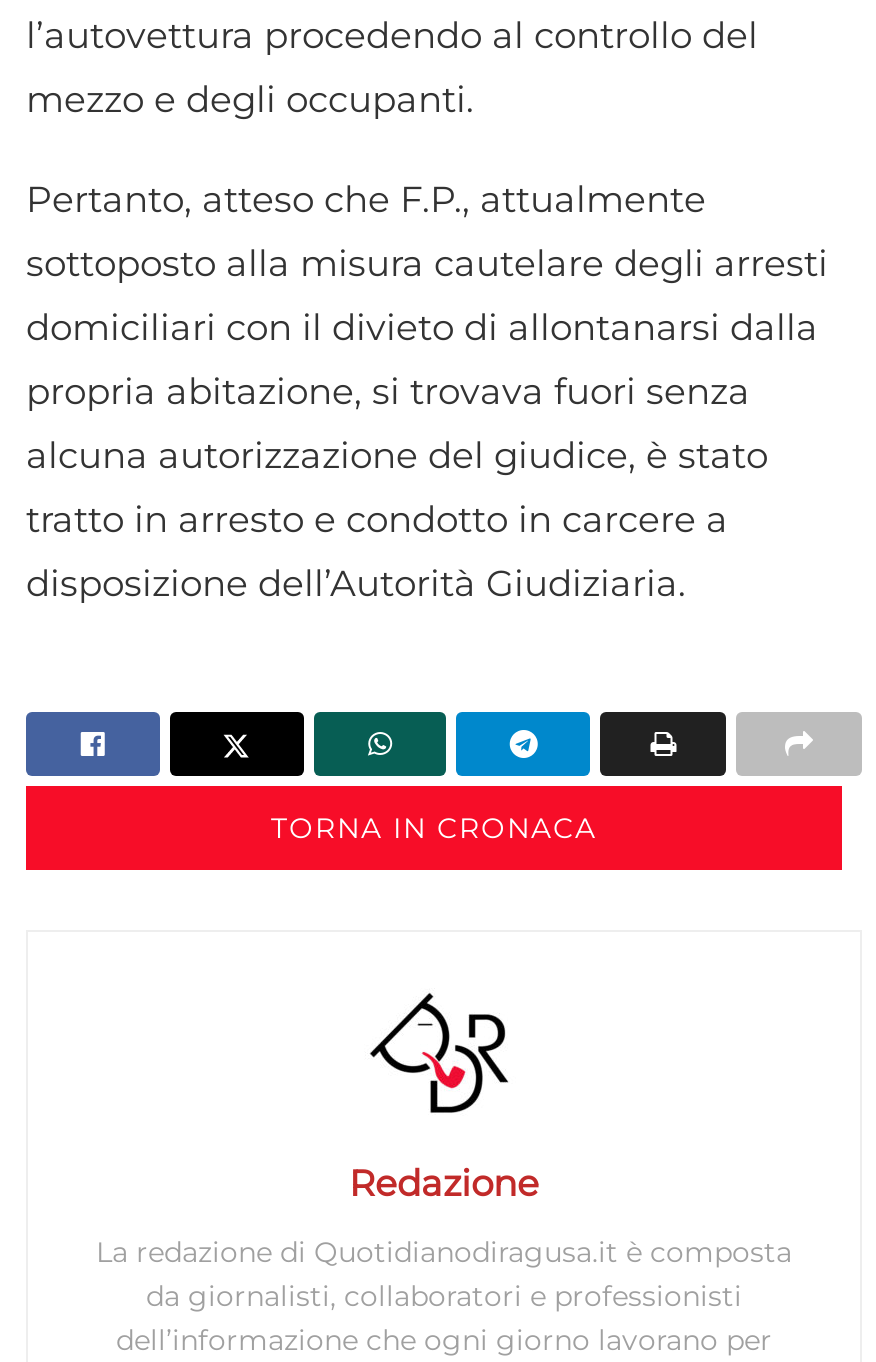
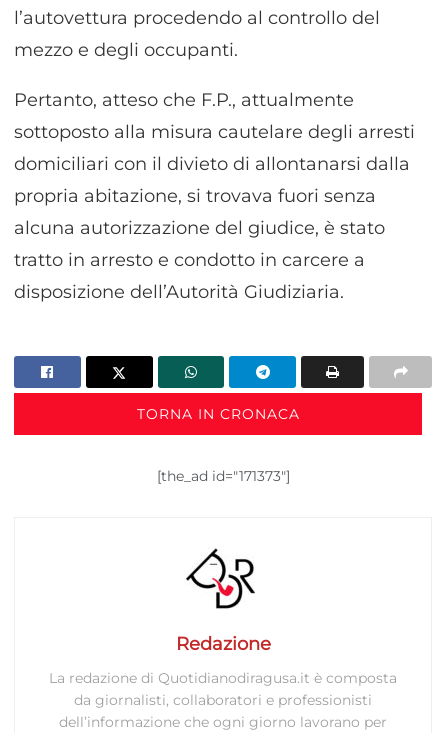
none -> [156,467,289,485] [the_ad id="171373"]

